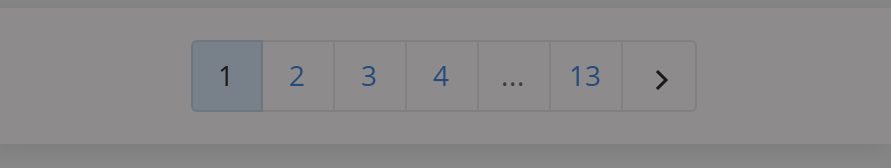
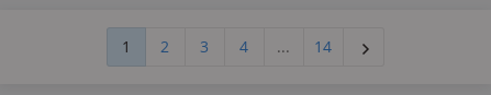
[569,56,601,94] 13 -> [314,36,332,57] 14

